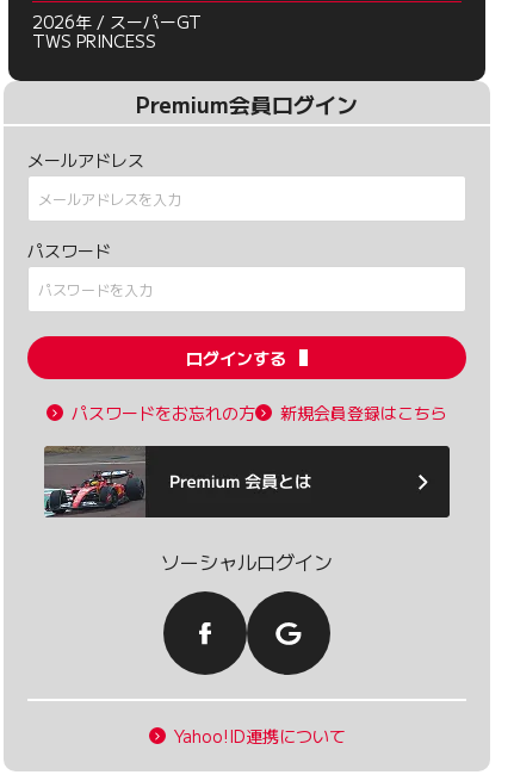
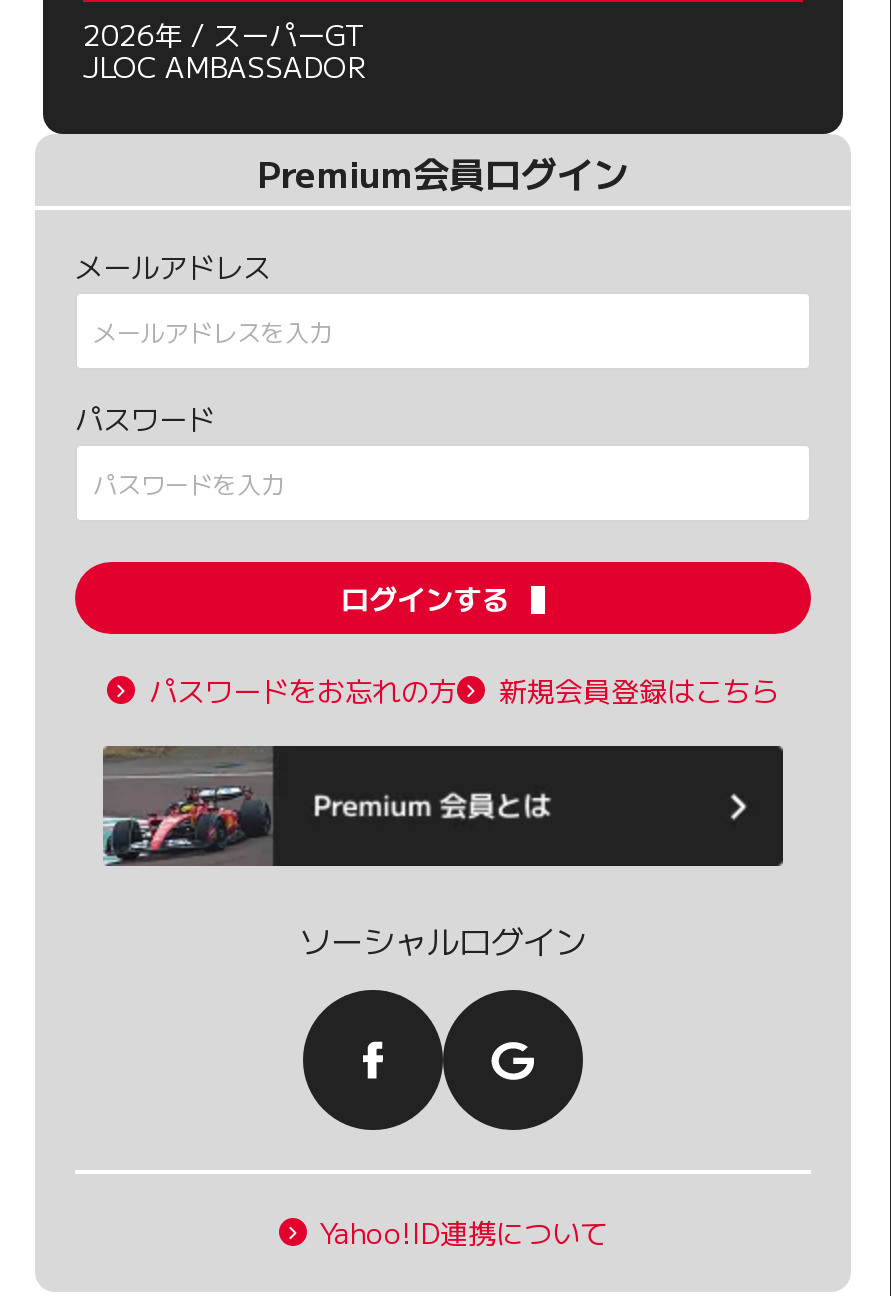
[32,28,156,52] TWS PRINCESS -> [83,47,365,87] JLOC AMBASSADOR

